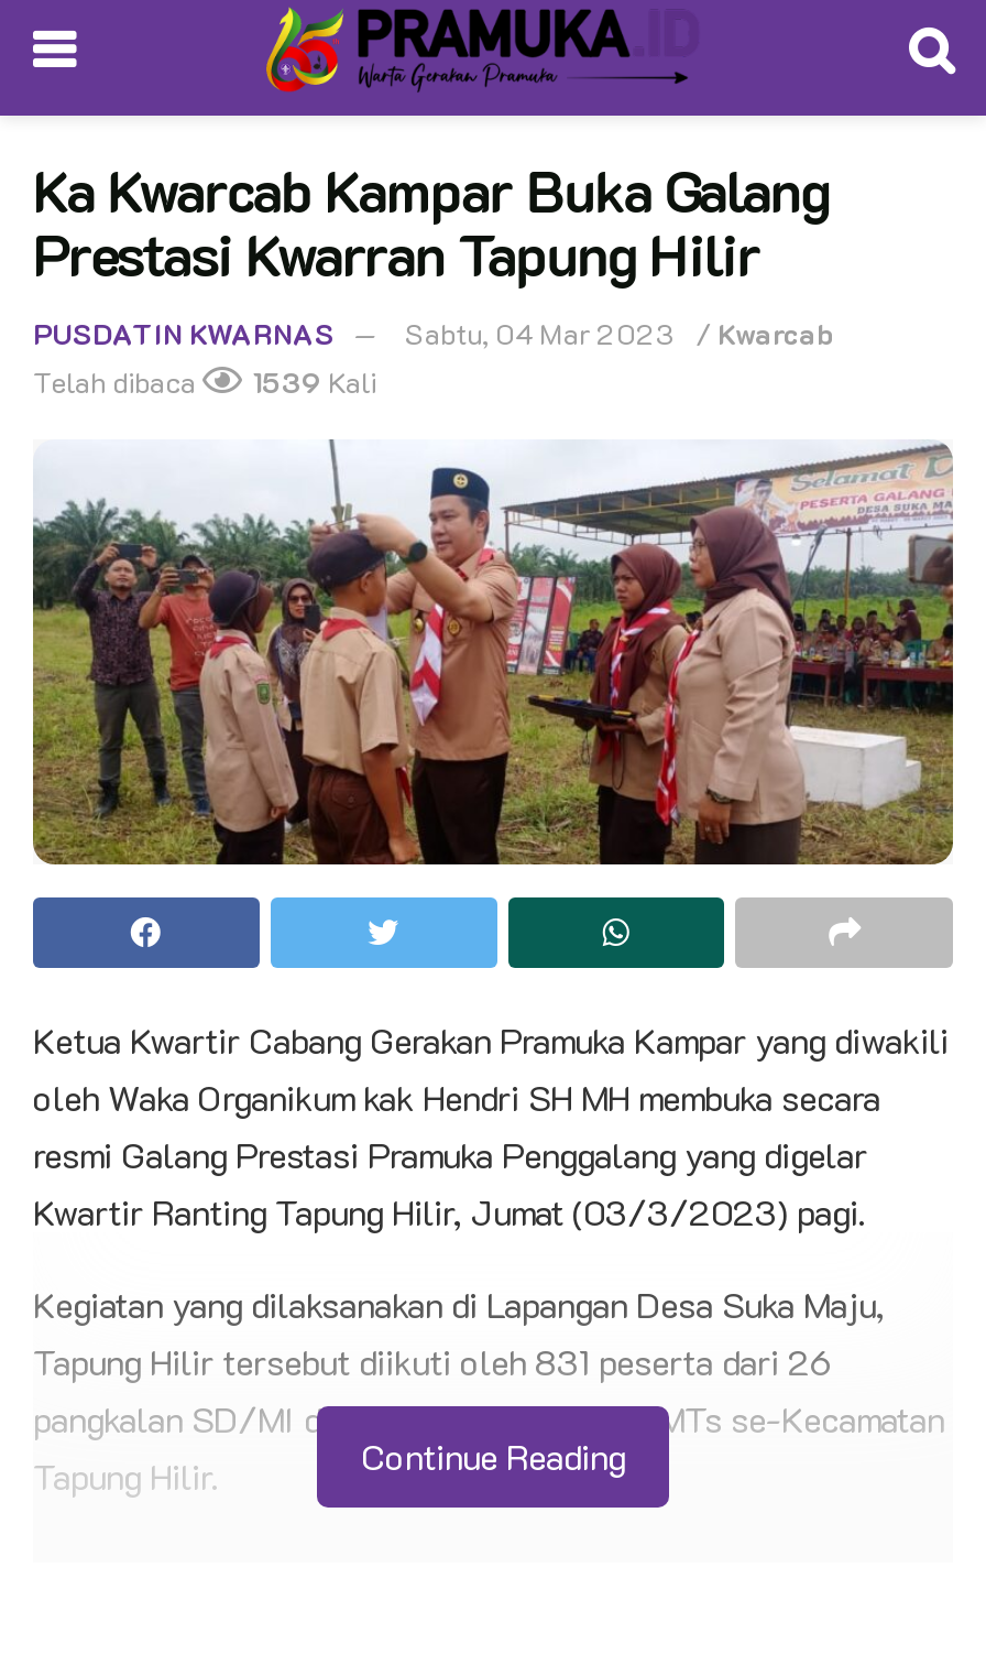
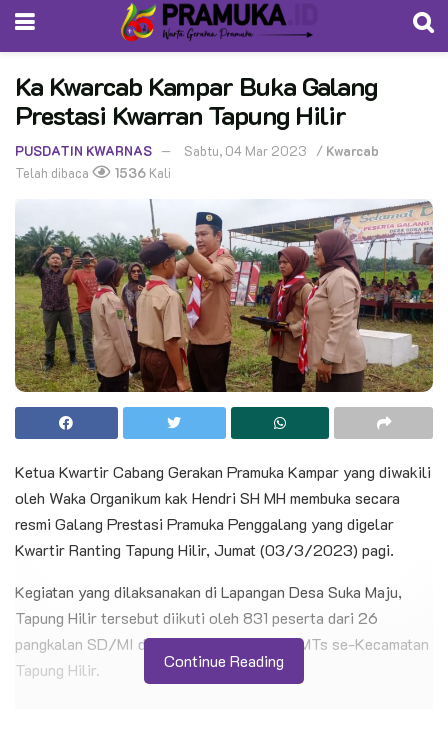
[33,363,376,401] Telah dibaca 1539 Kali -> [15,164,171,181] Telah dibaca 1536 Kali

